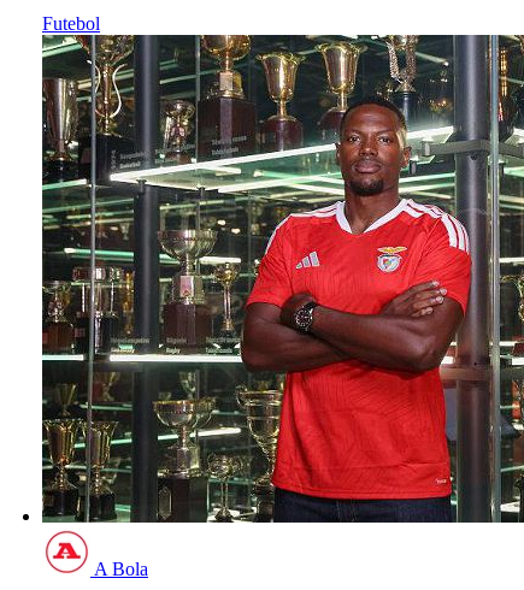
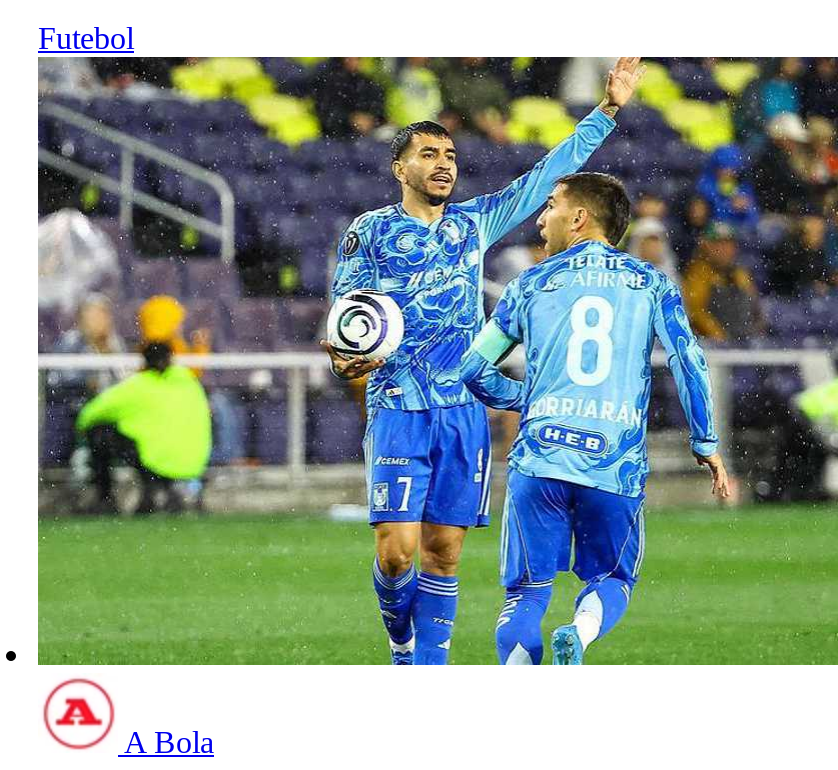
[41,34,520,524] [image] -> [36,55,832,667] [image]

